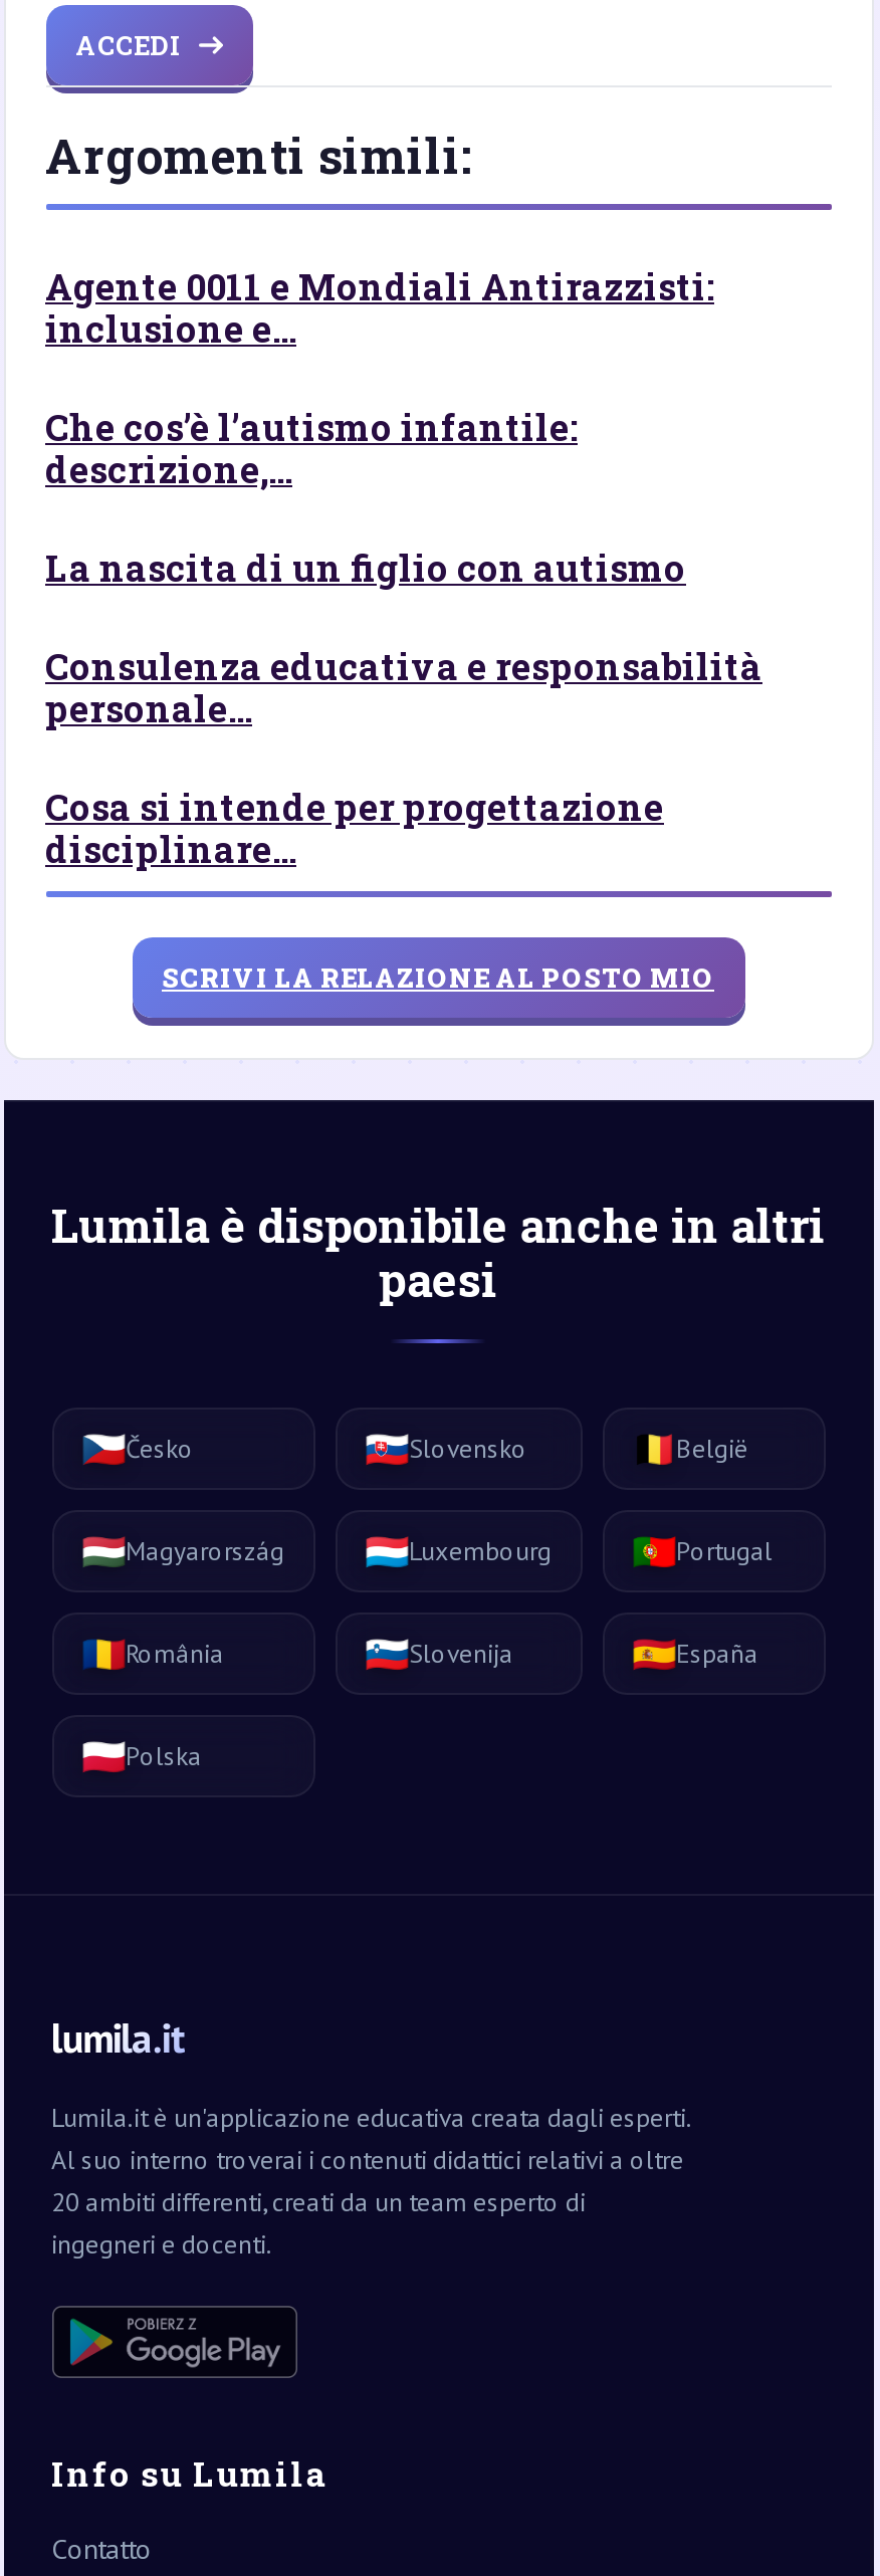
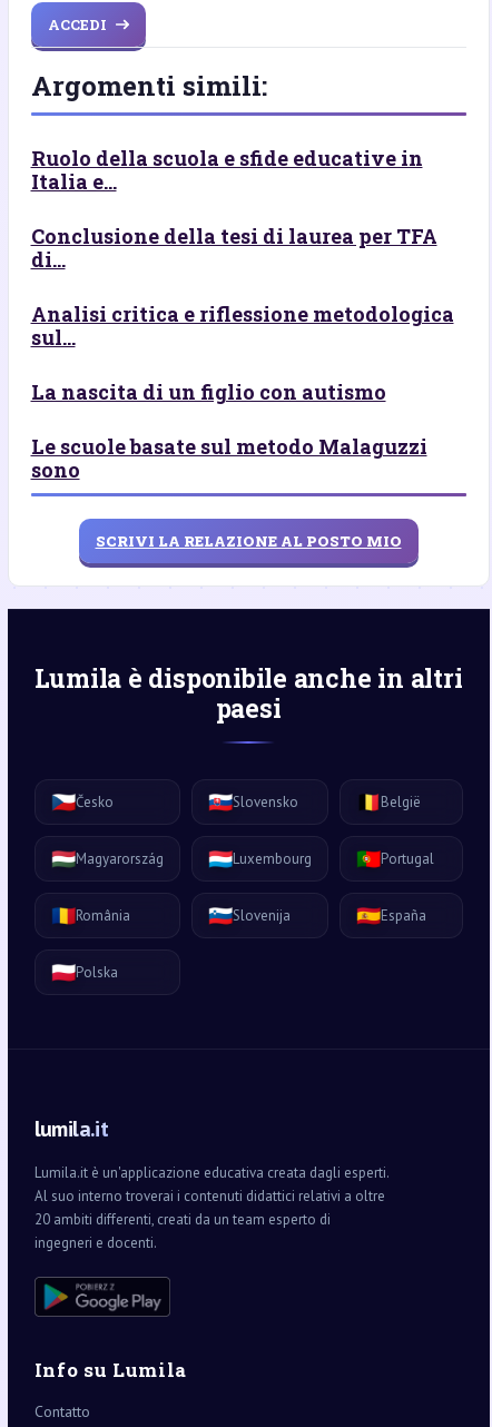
[45,262,714,493] Agente 0011 e Mondiali Antirazzisti: | inclusione e... | Che cos’è l’autismo infantile: | descrizione,... -> [31,145,454,351] Ruolo della scuola e sfide educative in | Italia e... | Conclusione della tesi di laurea per TFA | di... | Analisi critica e riflessione metodologica | sul...
moved [45,544,686,592] -> [31,378,386,405]: La nascita di un figlio con autismo
[45,642,762,873] Consulenza educativa e responsabilità | personale... | Cosa si intende per progettazione | disciplinare... -> [31,433,427,483] Le scuole basate sul metodo Malaguzzi | sono

